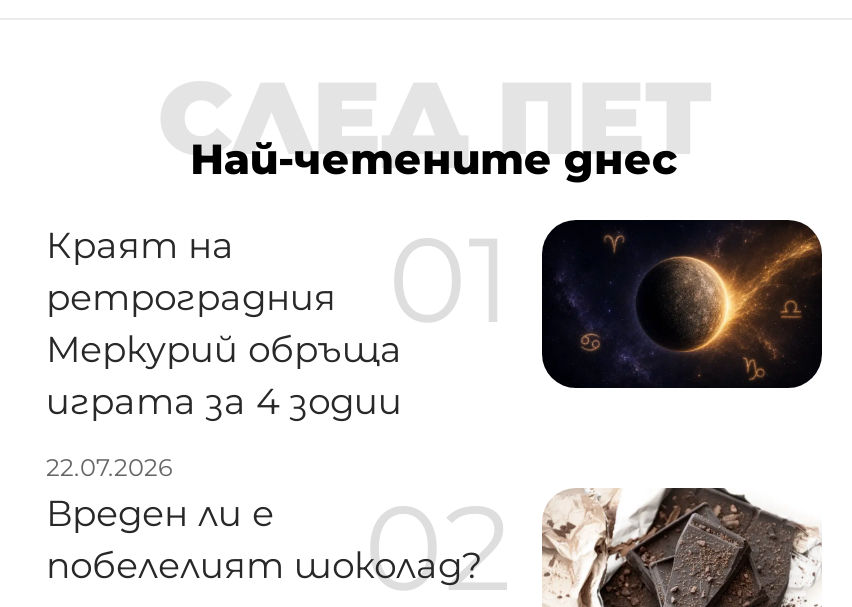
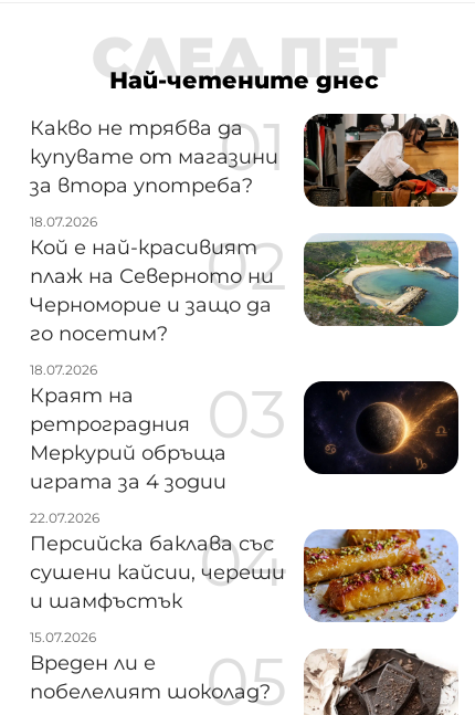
none -> [30,113,460,378] [image] | Какво не трябва да | купувате от магазини | за втора употреба? | 18.07.2026 | Кой е най-красивият | плаж на Северното ни | Черноморие и защо да | го посетим? | 18.07.2026
none -> [303,233,460,327] [image]
none -> [30,528,458,646] [image] | Персийска баклава със | сушени кайсии, череши | и шамфъстък | 15.07.2026

